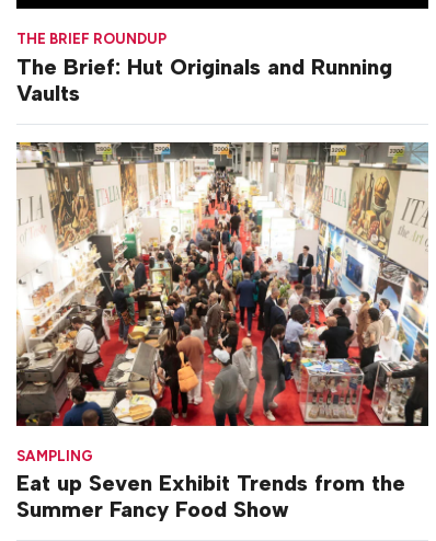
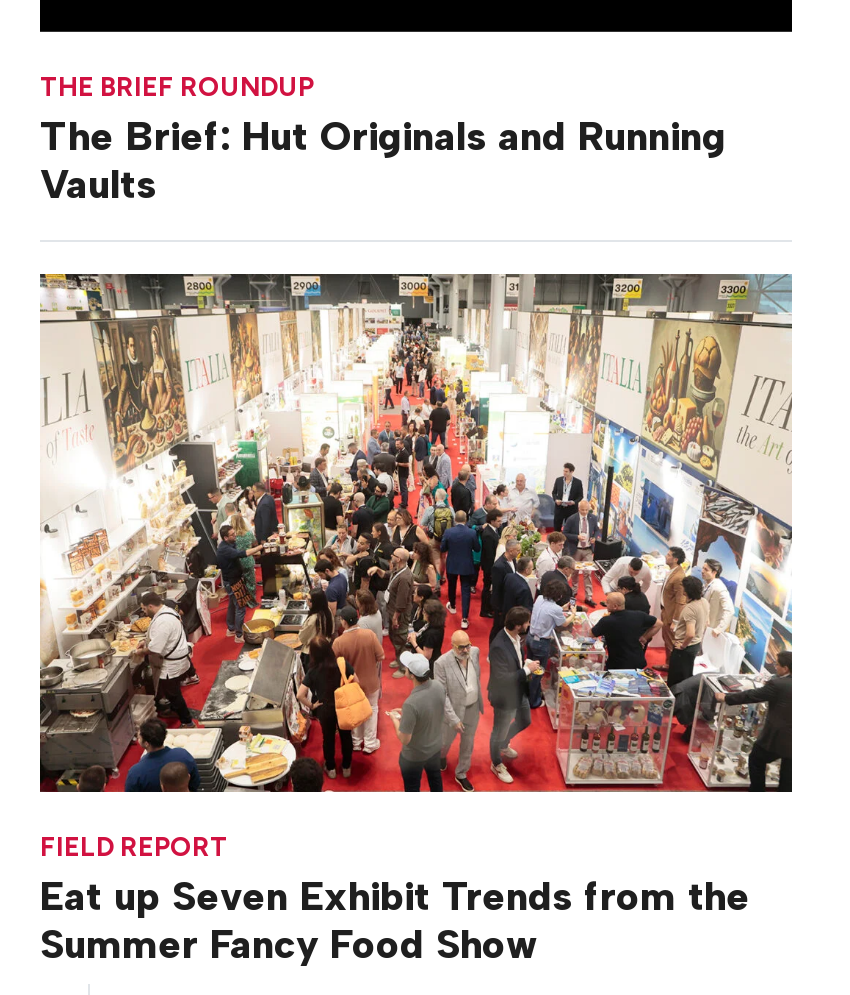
[16,446,93,464] SAMPLING -> [40,829,228,861] FIELD REPORT

